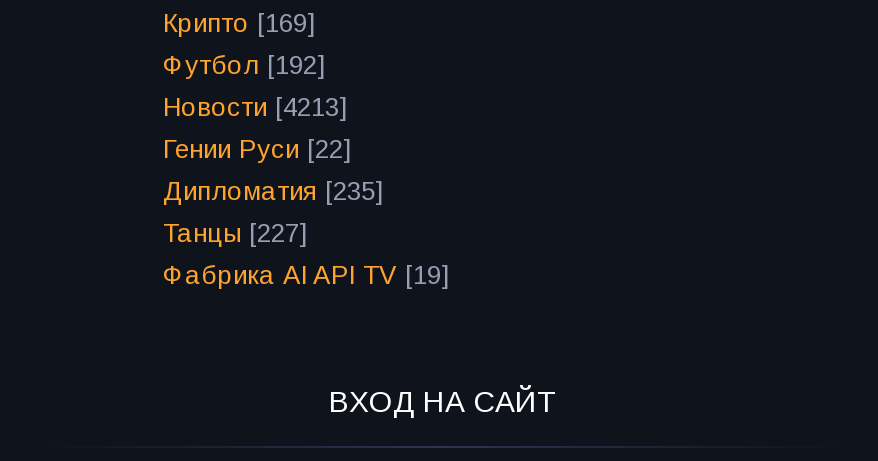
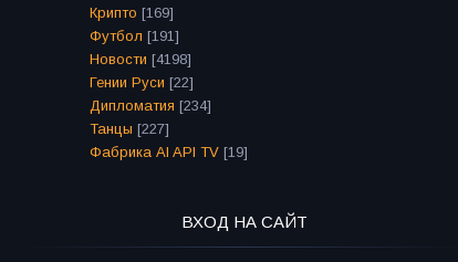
[163,50,325,80] Футбол [192] -> [90,28,179,44] Футбол [191]
[163,92,347,122] Новости [4213] -> [90,51,191,68] Новости [4198]
[163,176,383,206] Дипломатия [235] -> [90,97,211,114] Дипломатия [234]

